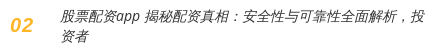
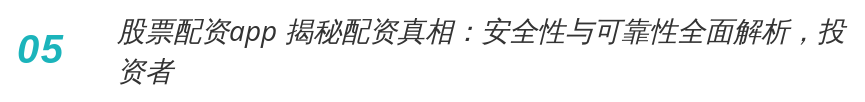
[10,14,34,36] 02 -> [17,27,65,71] 05

